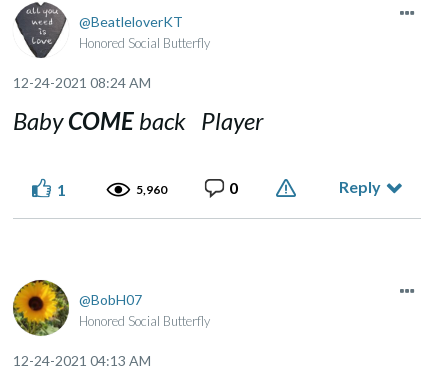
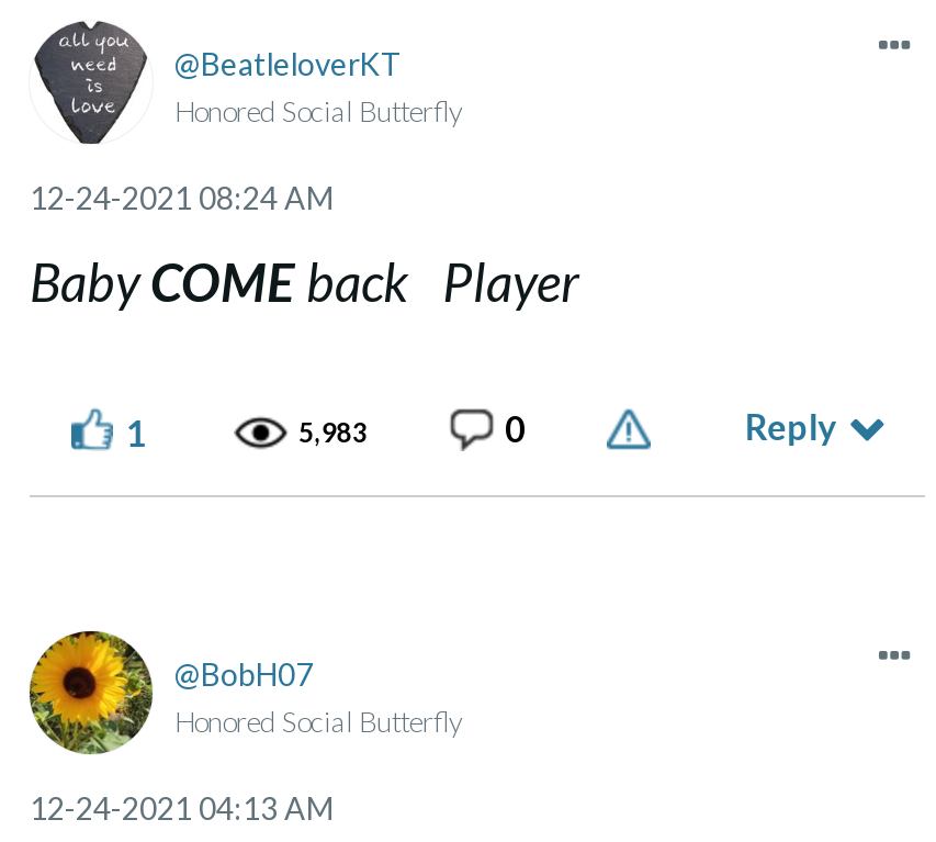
[136,182,167,197] 5,960 -> [299,415,367,448] 5,983

